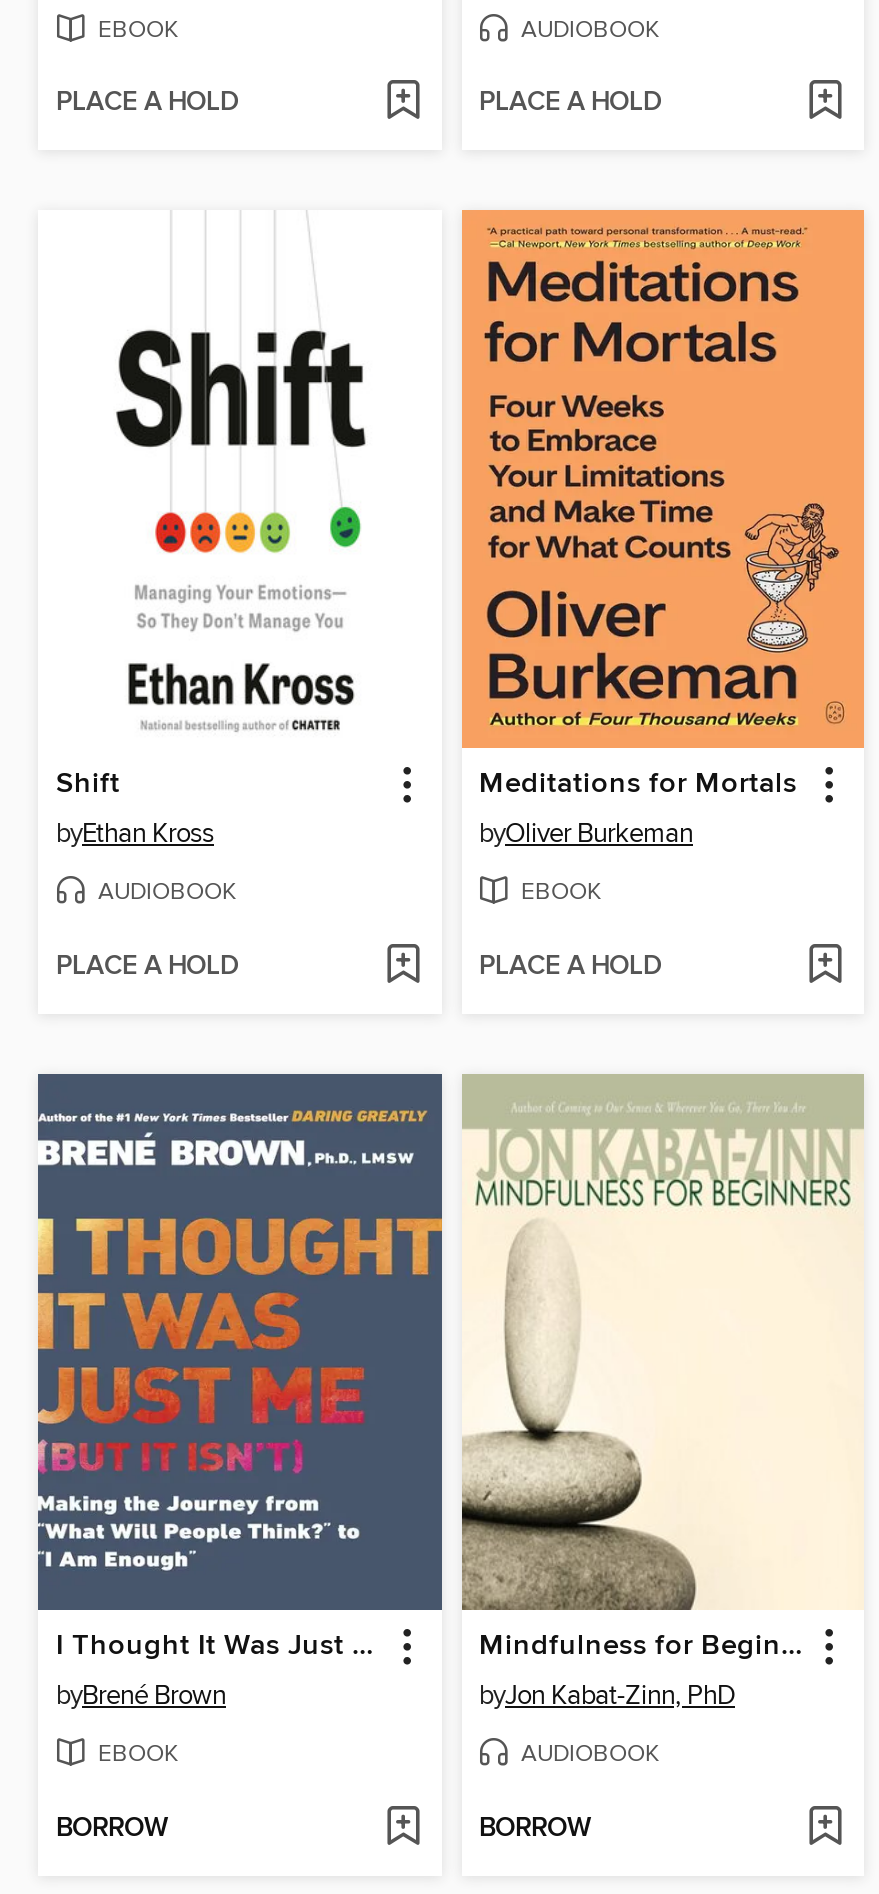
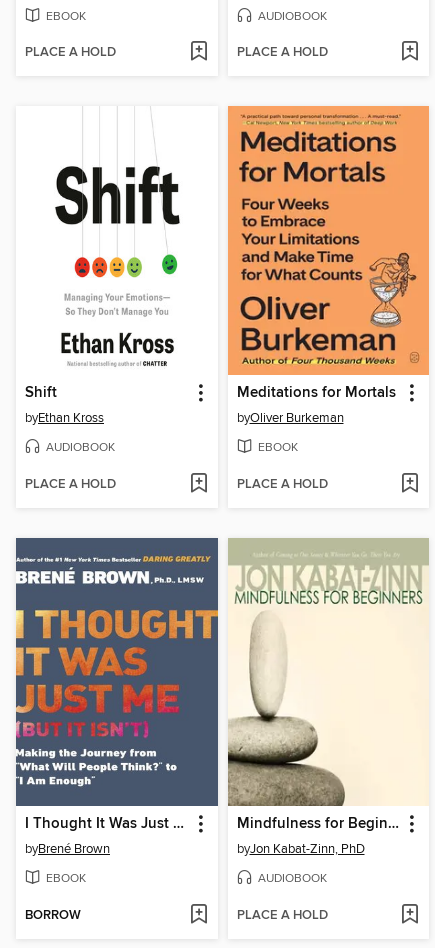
[479,1812,591,1846] BORROW -> [236,907,327,924] PLACE A HOLD

